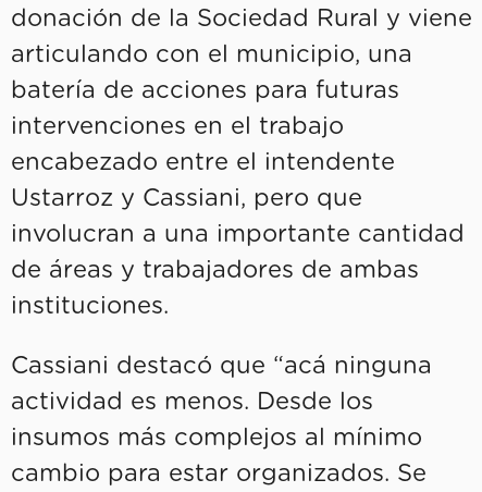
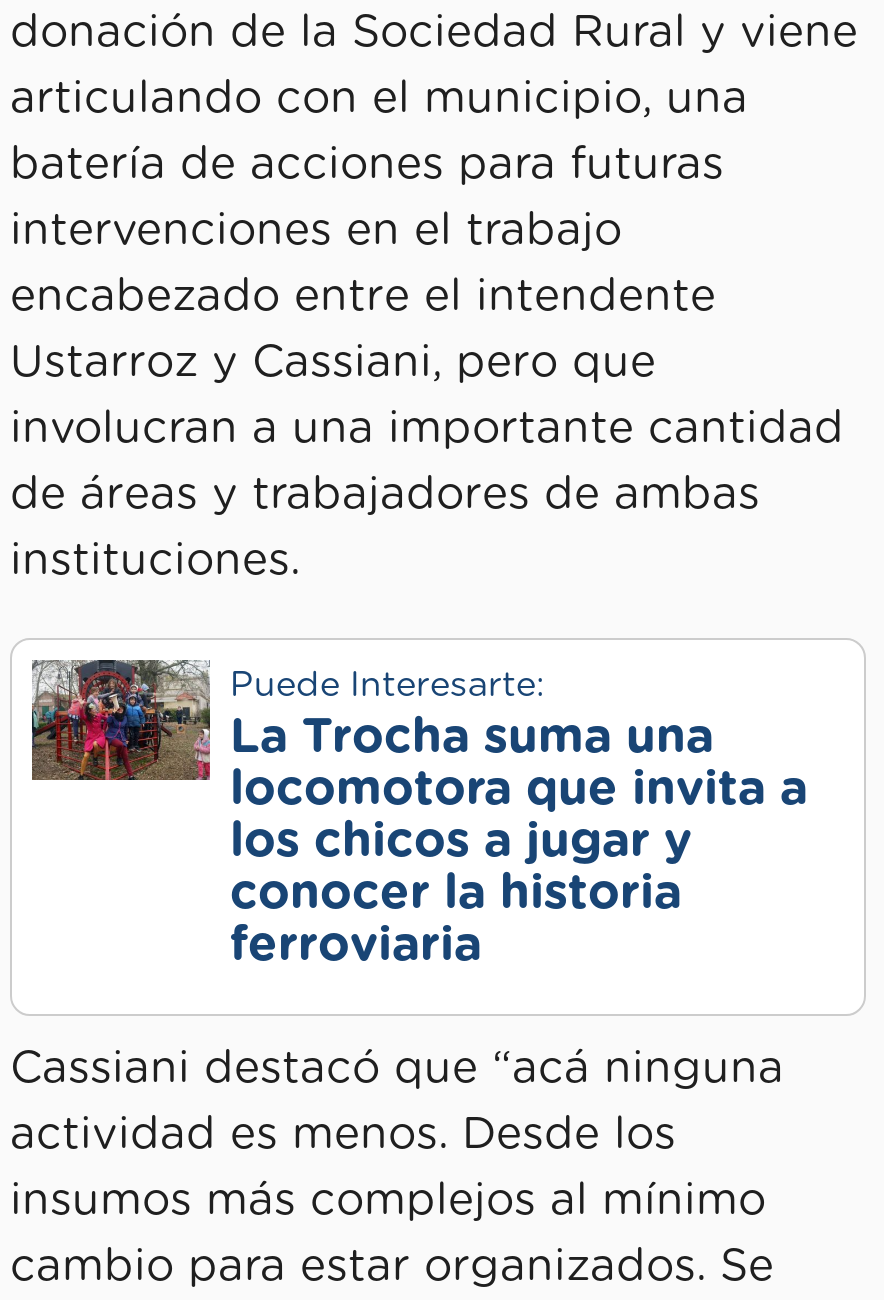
none -> [30,658,808,970] [image] | Puede Interesarte: | La Trocha suma una | locomotora que invita a | los chicos a jugar y | conocer la historia | ferroviaria

